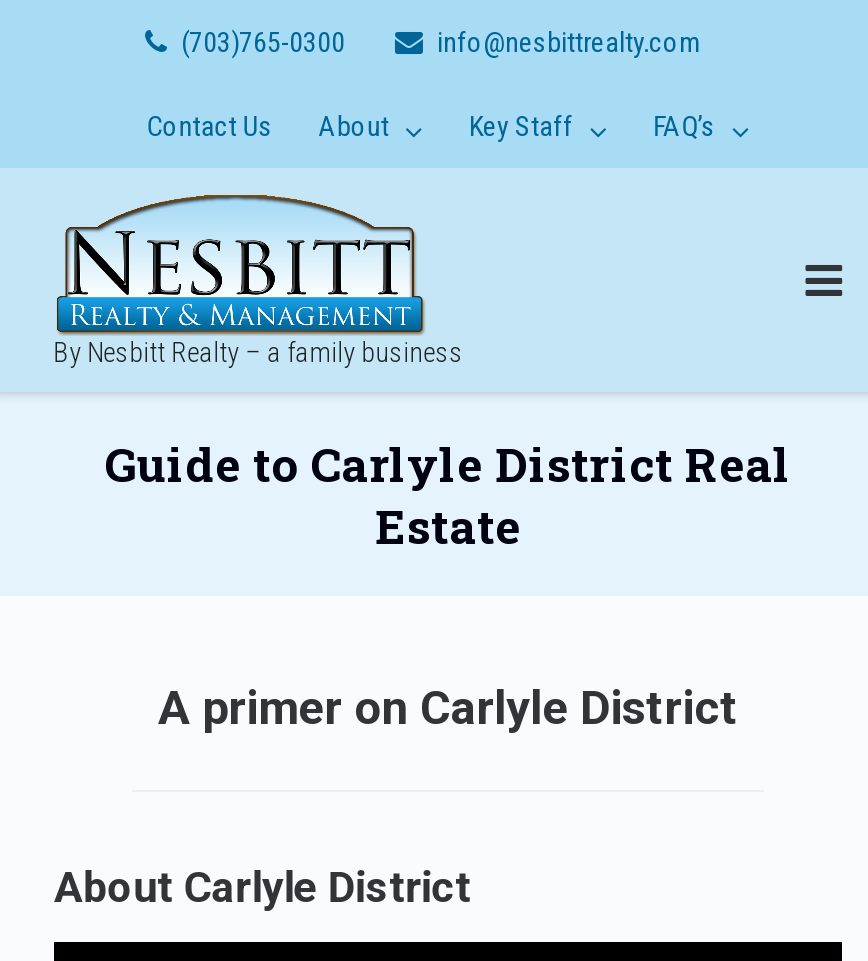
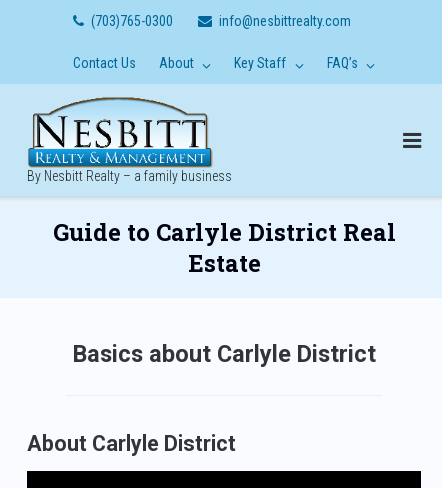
[158,681,738,737] A primer on Carlyle District -> [72,340,375,368] Basics about Carlyle District

